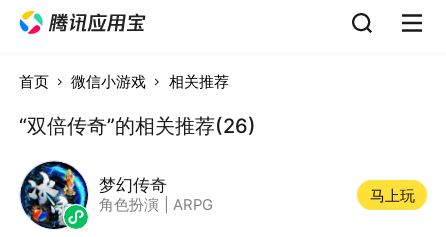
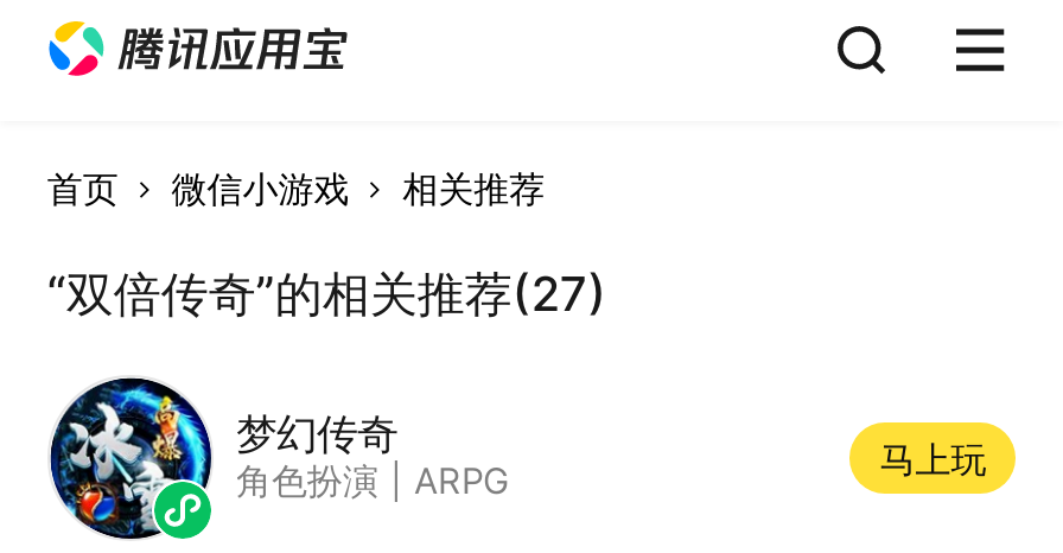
[19,113,256,137] “双倍传奇”的相关推荐(26) -> [47,265,607,322] “双倍传奇”的相关推荐(27)

